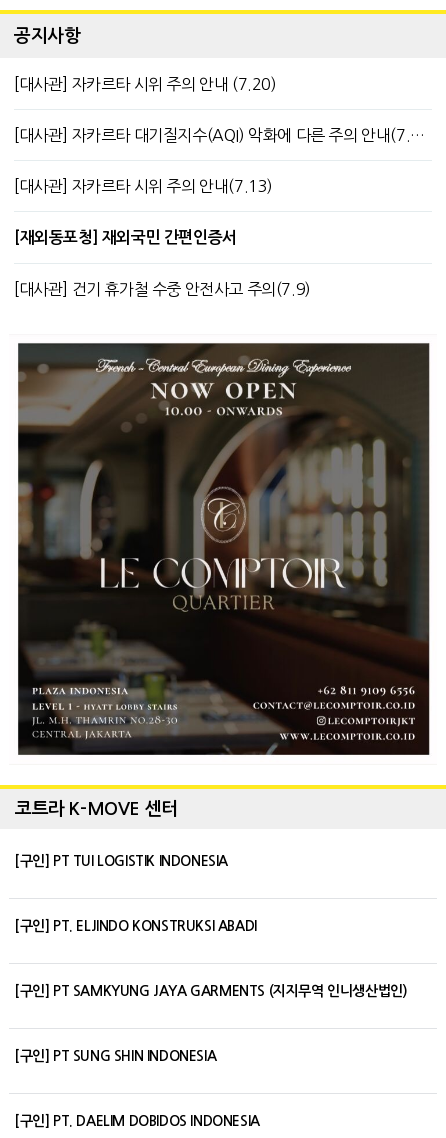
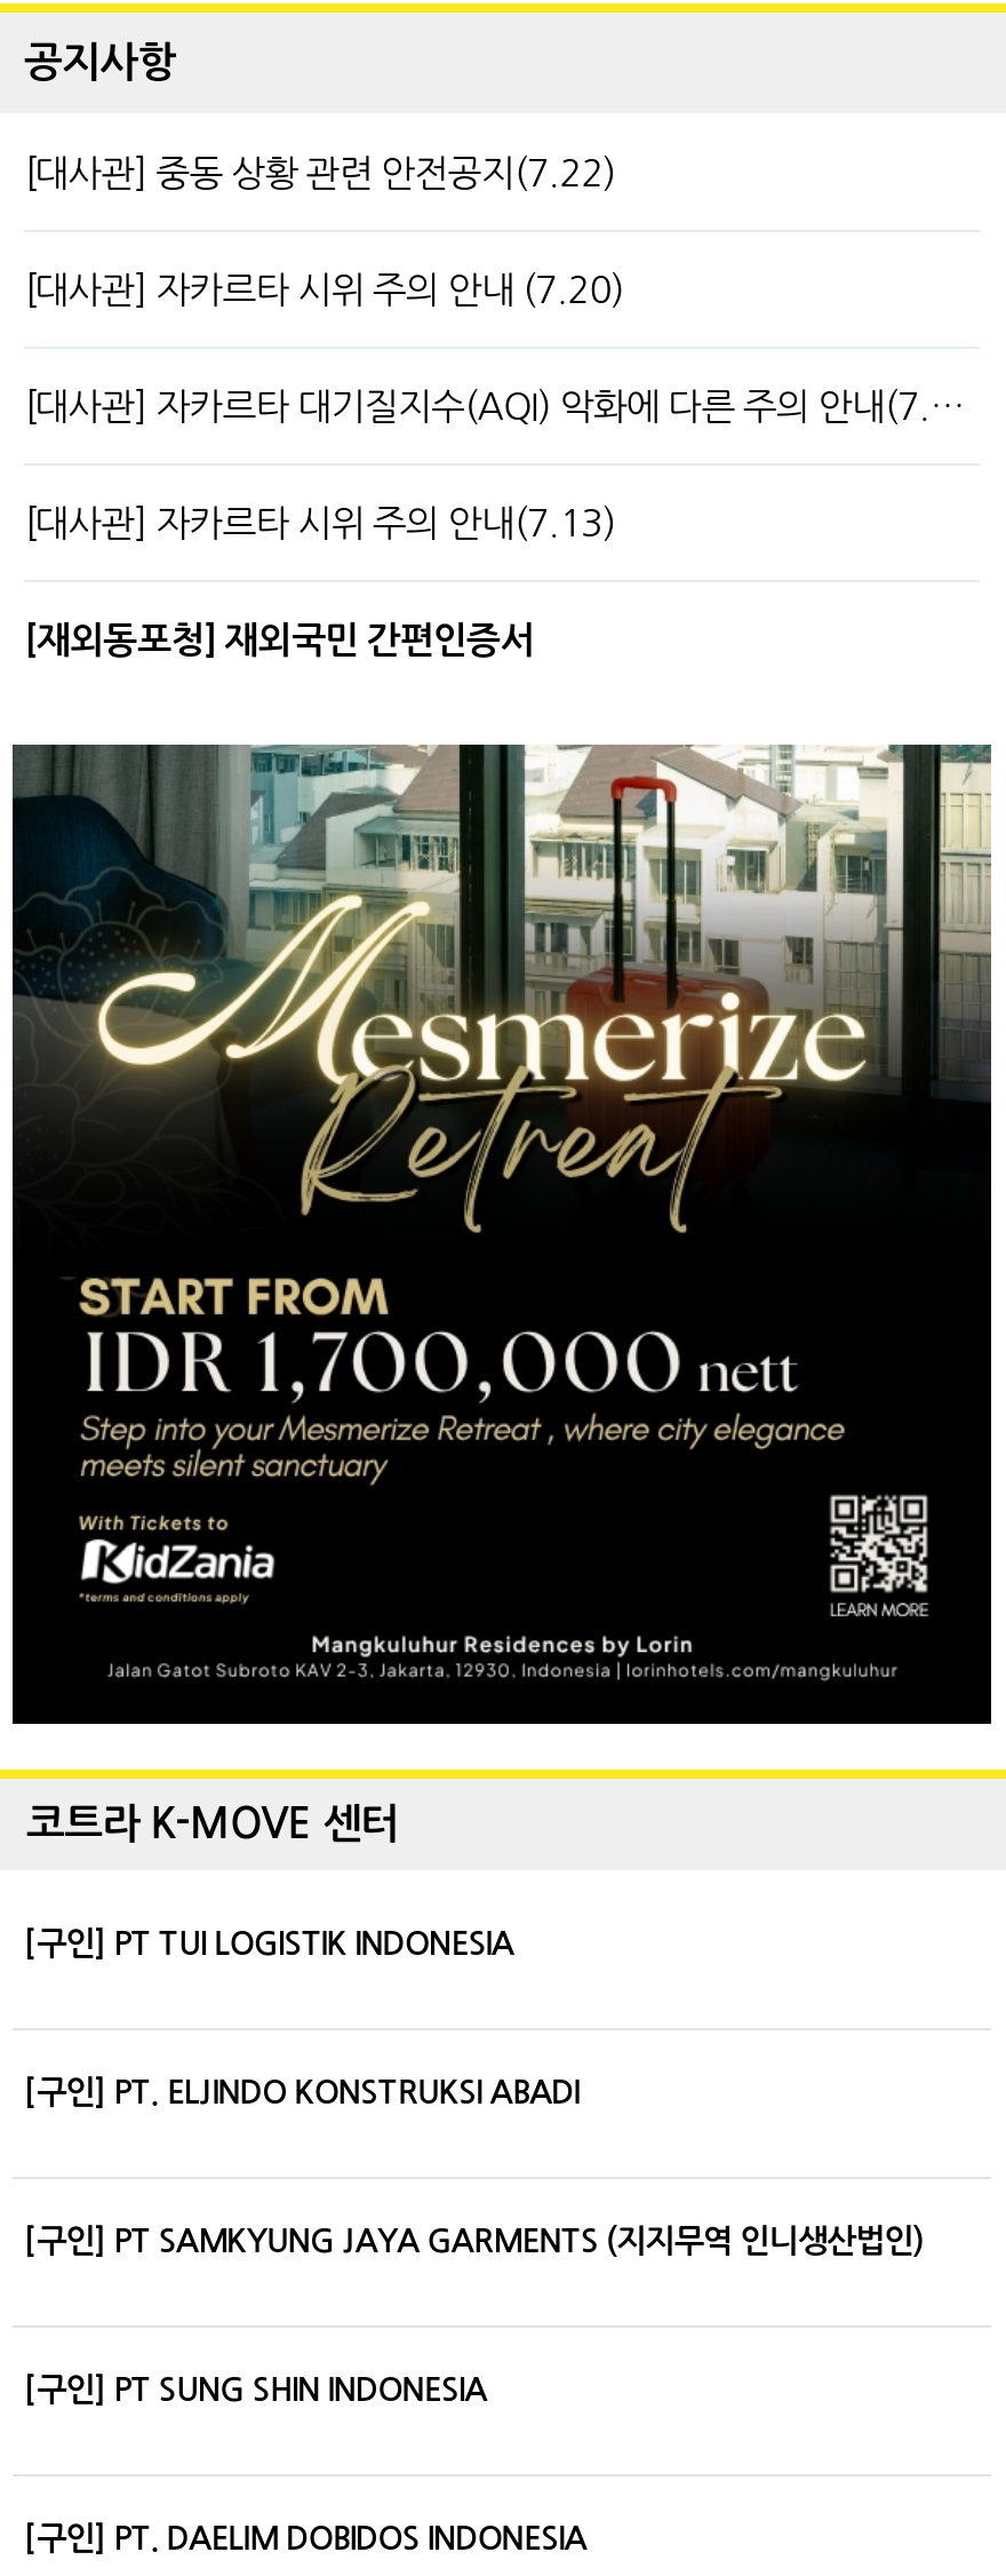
none -> [24,154,616,191] [대사관] 중동 상황 관련 안전공지(7.22)
moved [14,76,277,245] -> [24,271,624,657]: [대사관] 자카르타 시위 주의 안내 (7.20) | [대사관] 자카르타 시위 주의 안내(7.13) | [재외동포청] 재외국민 간편인증서
[14,281,311,297] [대사관] 건기 휴가철 수중 안전사고 주의(7.9) -> none
[9,336,437,764] [image] -> [10,741,993,1725] [image]

